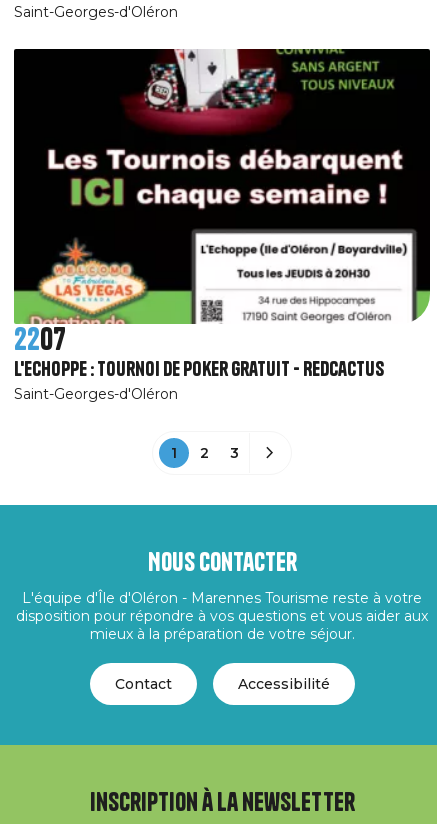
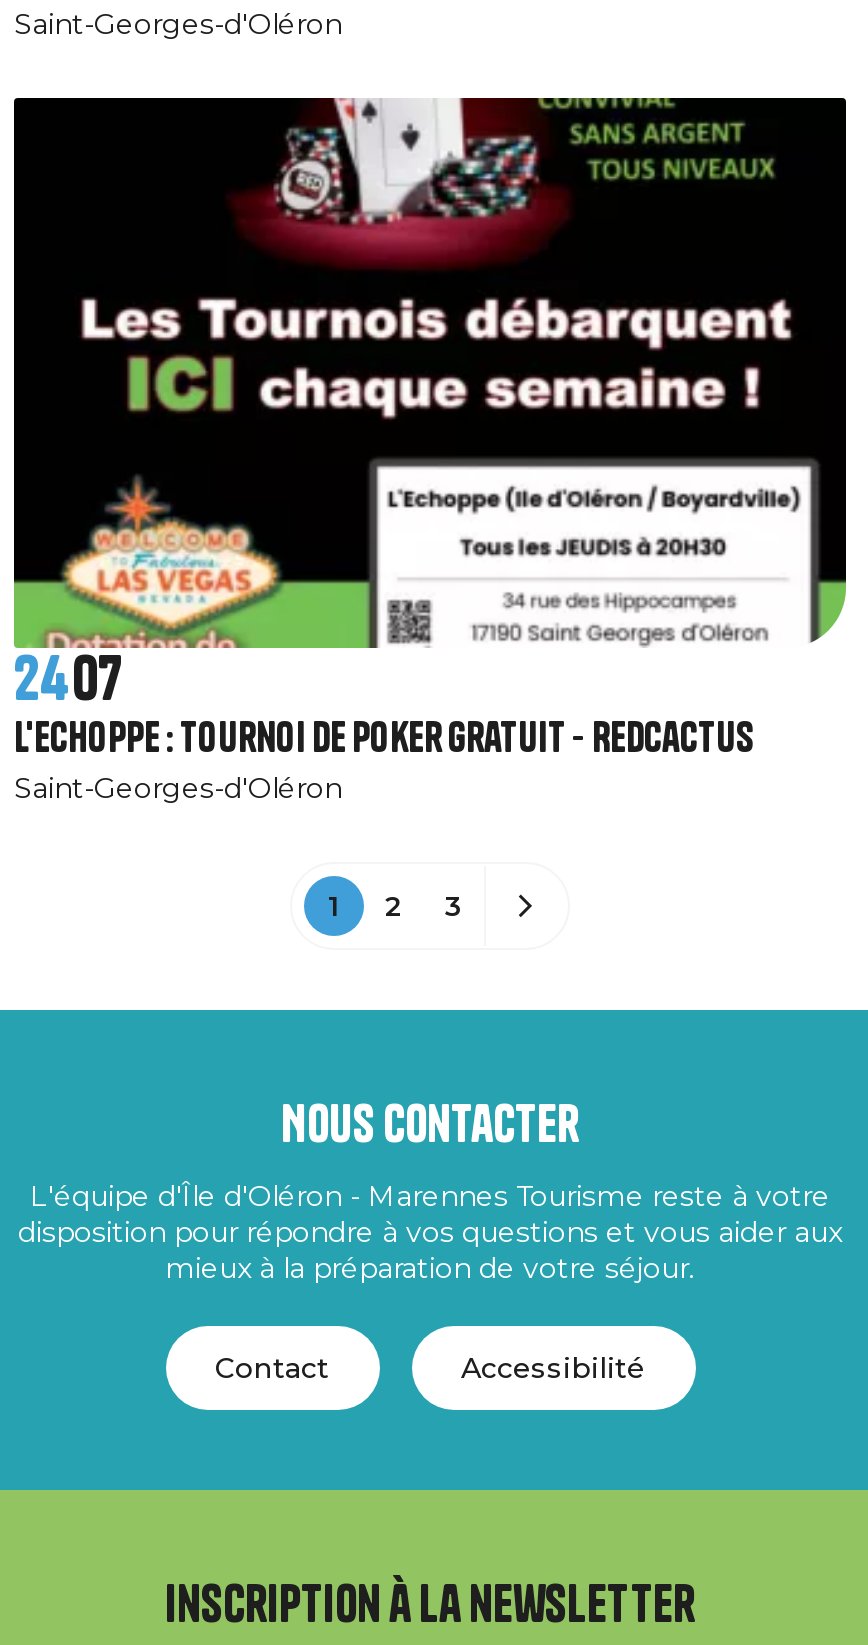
[14,320,66,358] 2207 -> [14,639,124,715] 2407

